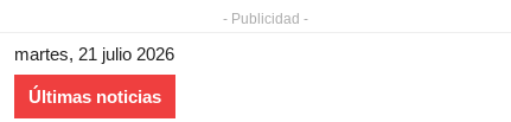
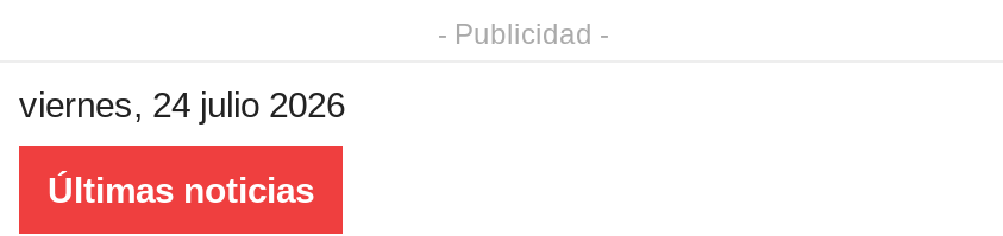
[14,44,174,64] martes, 21 julio 2026 -> [19,84,345,125] viernes, 24 julio 2026

